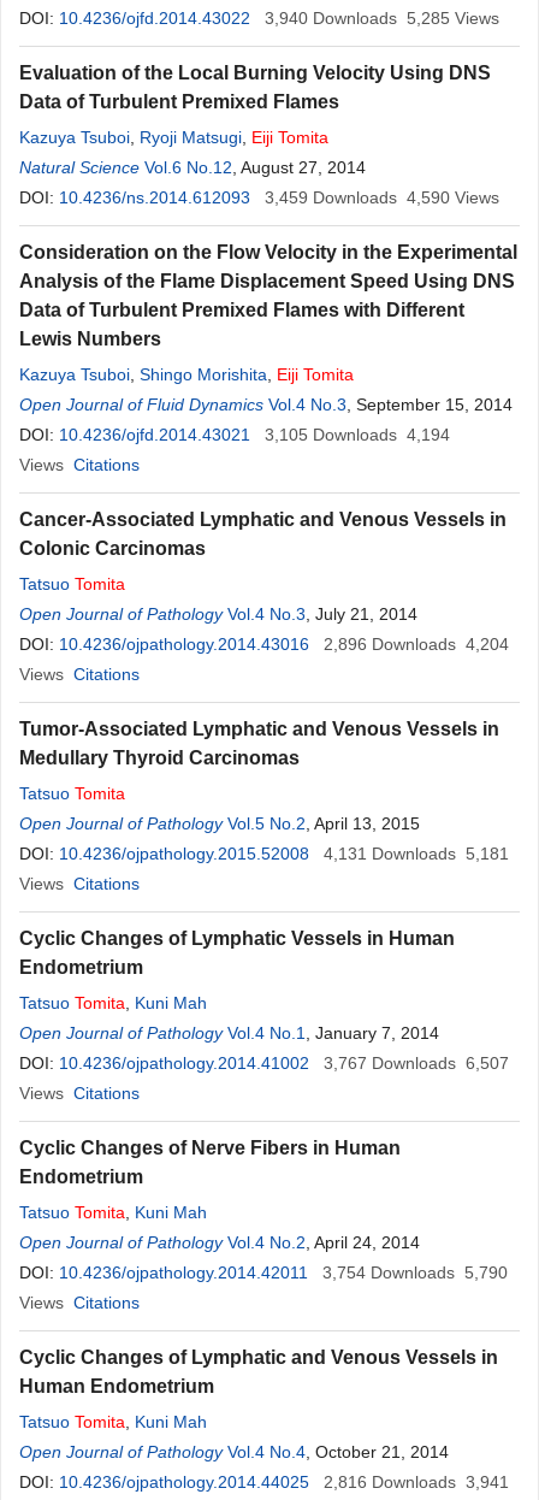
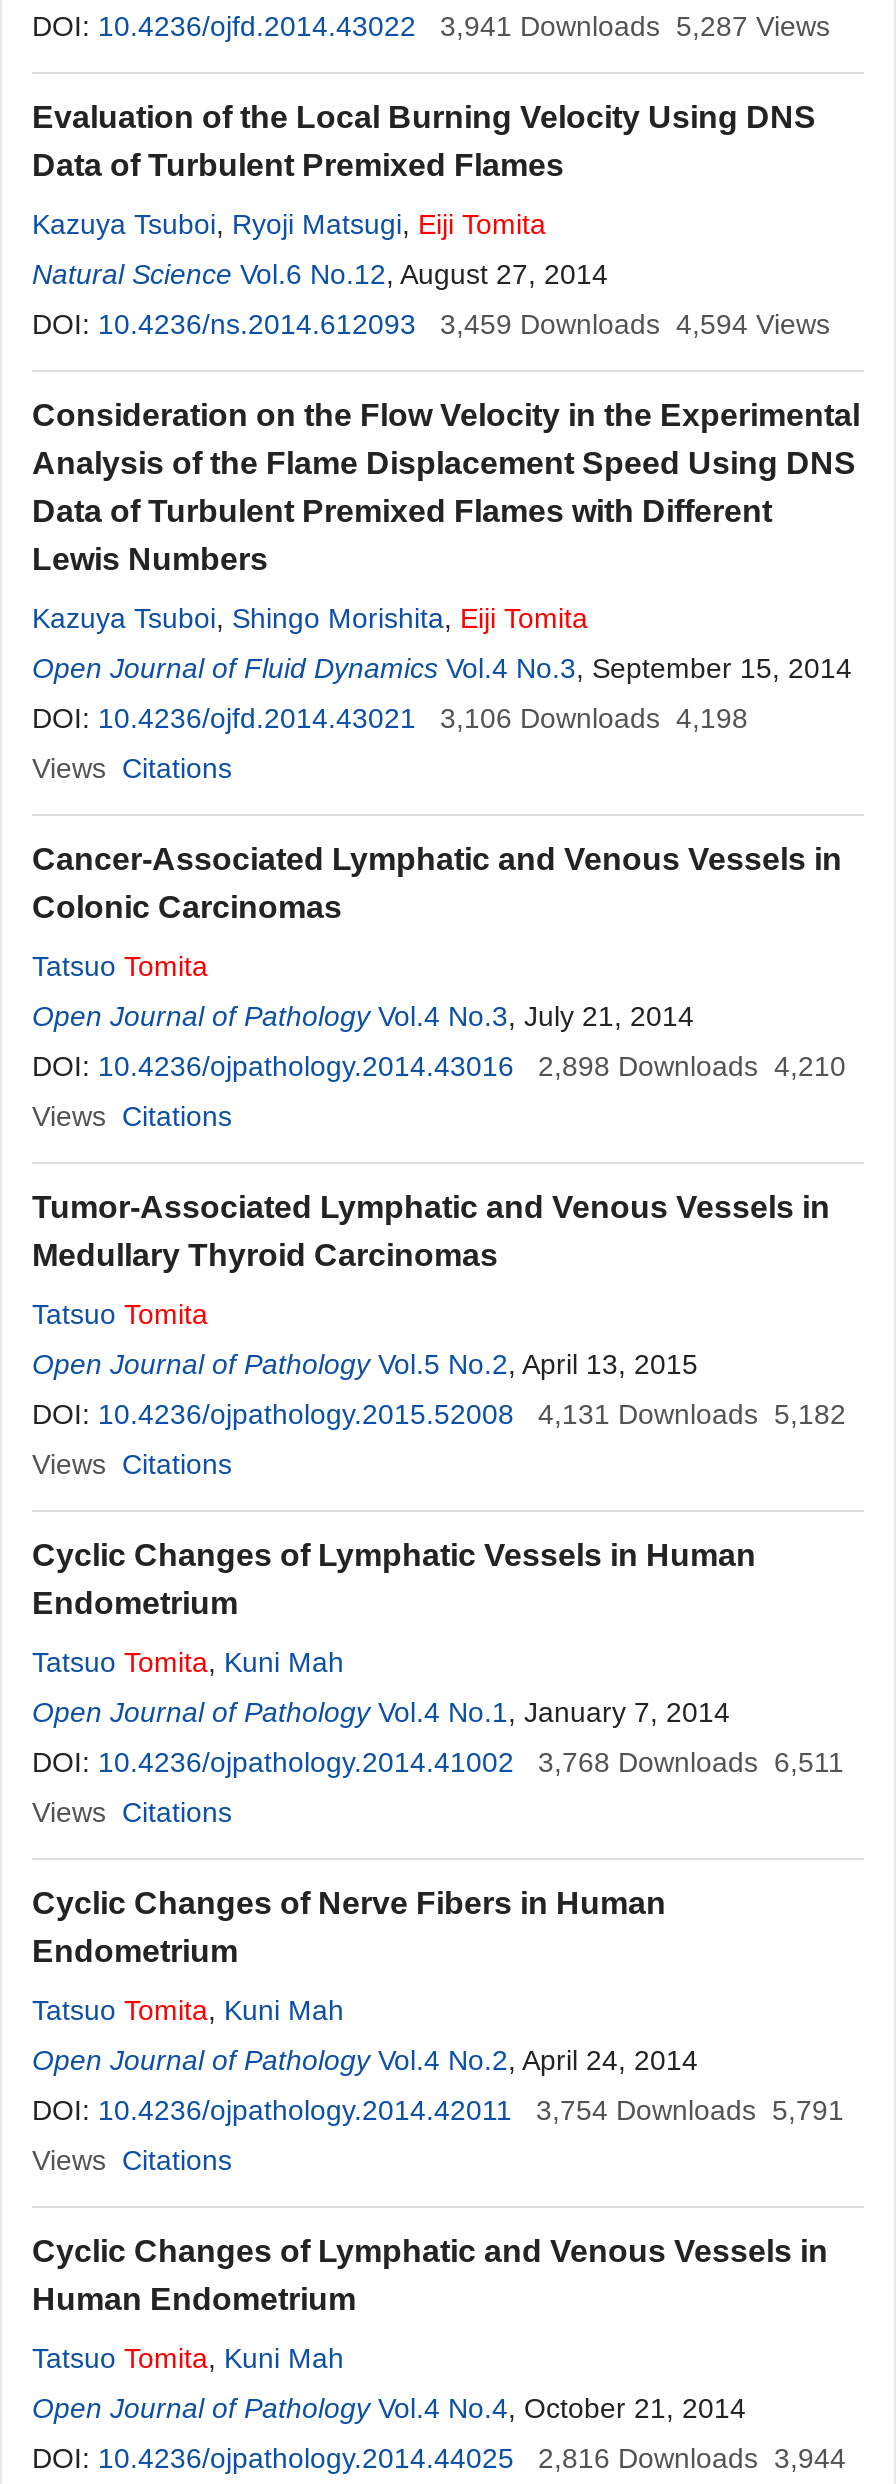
[265,8,499,28] 3,940 Downloads 5,285 Views -> [440,10,830,42] 3,941 Downloads 5,287 Views
[265,188,499,207] 3,459 Downloads 4,590 Views -> [440,308,830,340] 3,459 Downloads 4,594 Views
[19,425,450,444] DOI: 10.4236/ojfd.2014.43021 3,105 Downloads 4,194 -> [32,702,748,734] DOI: 10.4236/ojfd.2014.43021 3,106 Downloads 4,198
[19,634,509,654] DOI: 10.4236/ojpathology.2014.43016 2,896 Downloads 4,204 -> [32,1050,846,1082] DOI: 10.4236/ojpathology.2014.43016 2,898 Downloads 4,210
[19,844,509,863] DOI: 10.4236/ojpathology.2015.52008 4,131 Downloads 5,181 -> [32,1398,846,1430] DOI: 10.4236/ojpathology.2015.52008 4,131 Downloads 5,182
[19,1053,509,1073] DOI: 10.4236/ojpathology.2014.41002 3,767 Downloads 6,507 -> [32,1746,844,1778] DOI: 10.4236/ojpathology.2014.41002 3,768 Downloads 6,511
[19,1263,508,1282] DOI: 10.4236/ojpathology.2014.42011 3,754 Downloads 5,790 -> [32,2094,844,2126] DOI: 10.4236/ojpathology.2014.42011 3,754 Downloads 5,791
[19,1472,509,1492] DOI: 10.4236/ojpathology.2014.44025 2,816 Downloads 3,941 -> [32,2442,846,2474] DOI: 10.4236/ojpathology.2014.44025 2,816 Downloads 3,944

